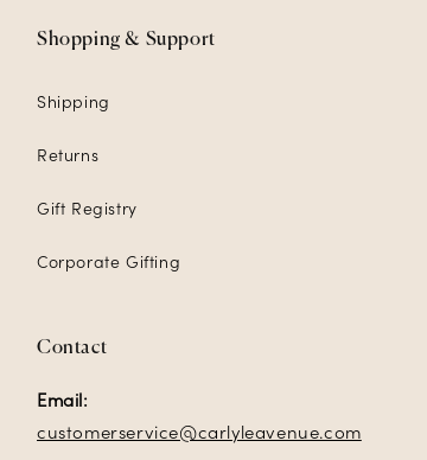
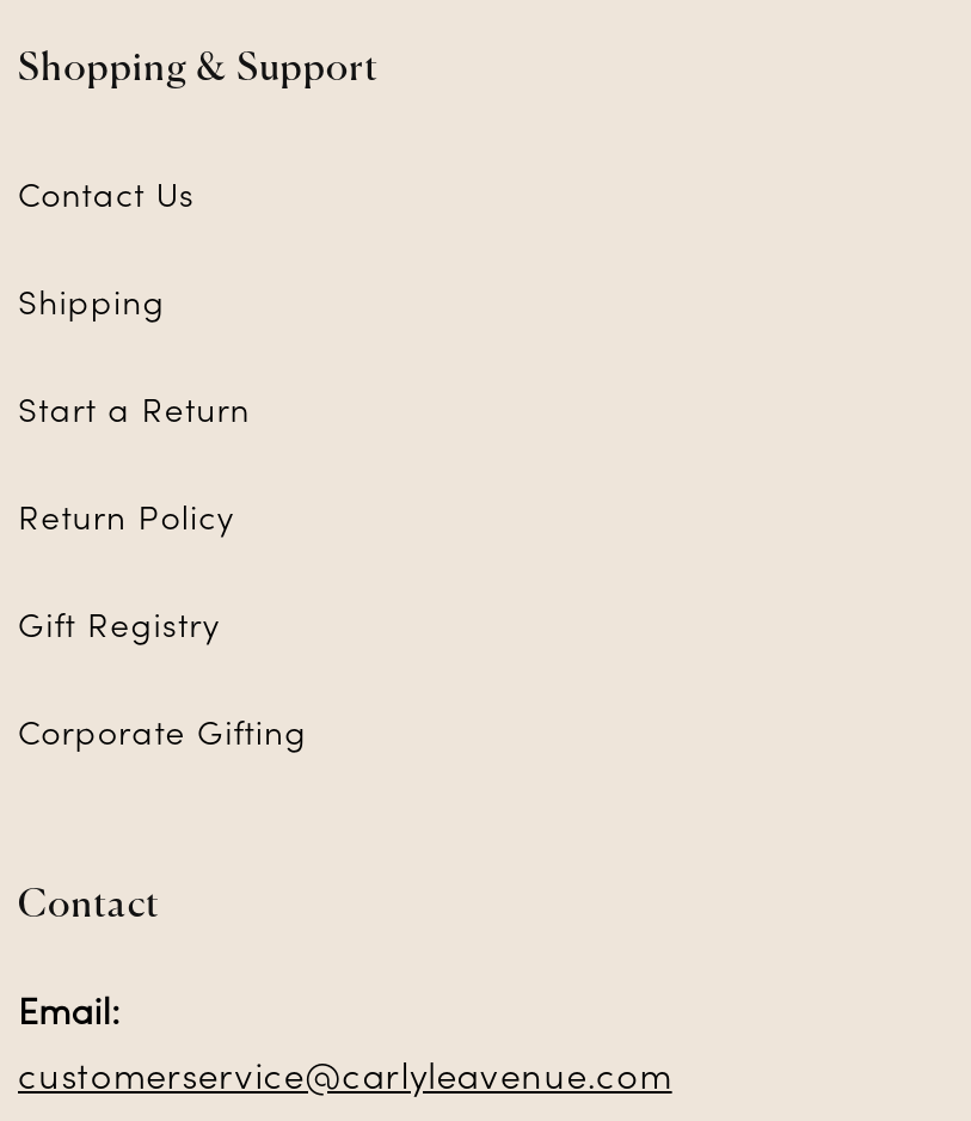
none -> [18,173,195,216] Contact Us
[37,145,99,166] Returns -> [18,388,251,539] Start a Return | Return Policy

